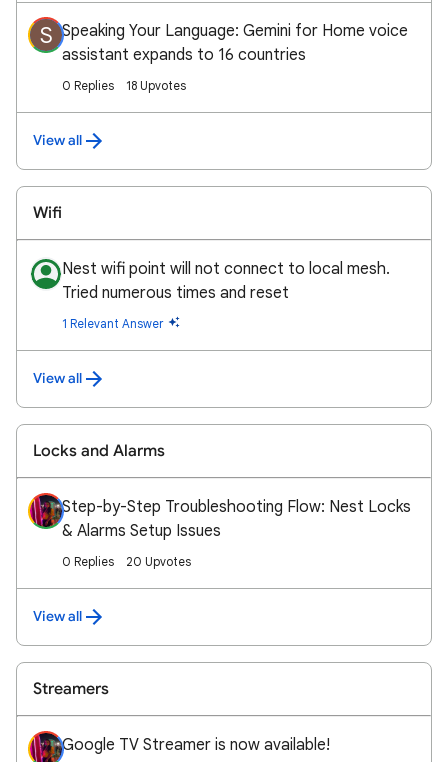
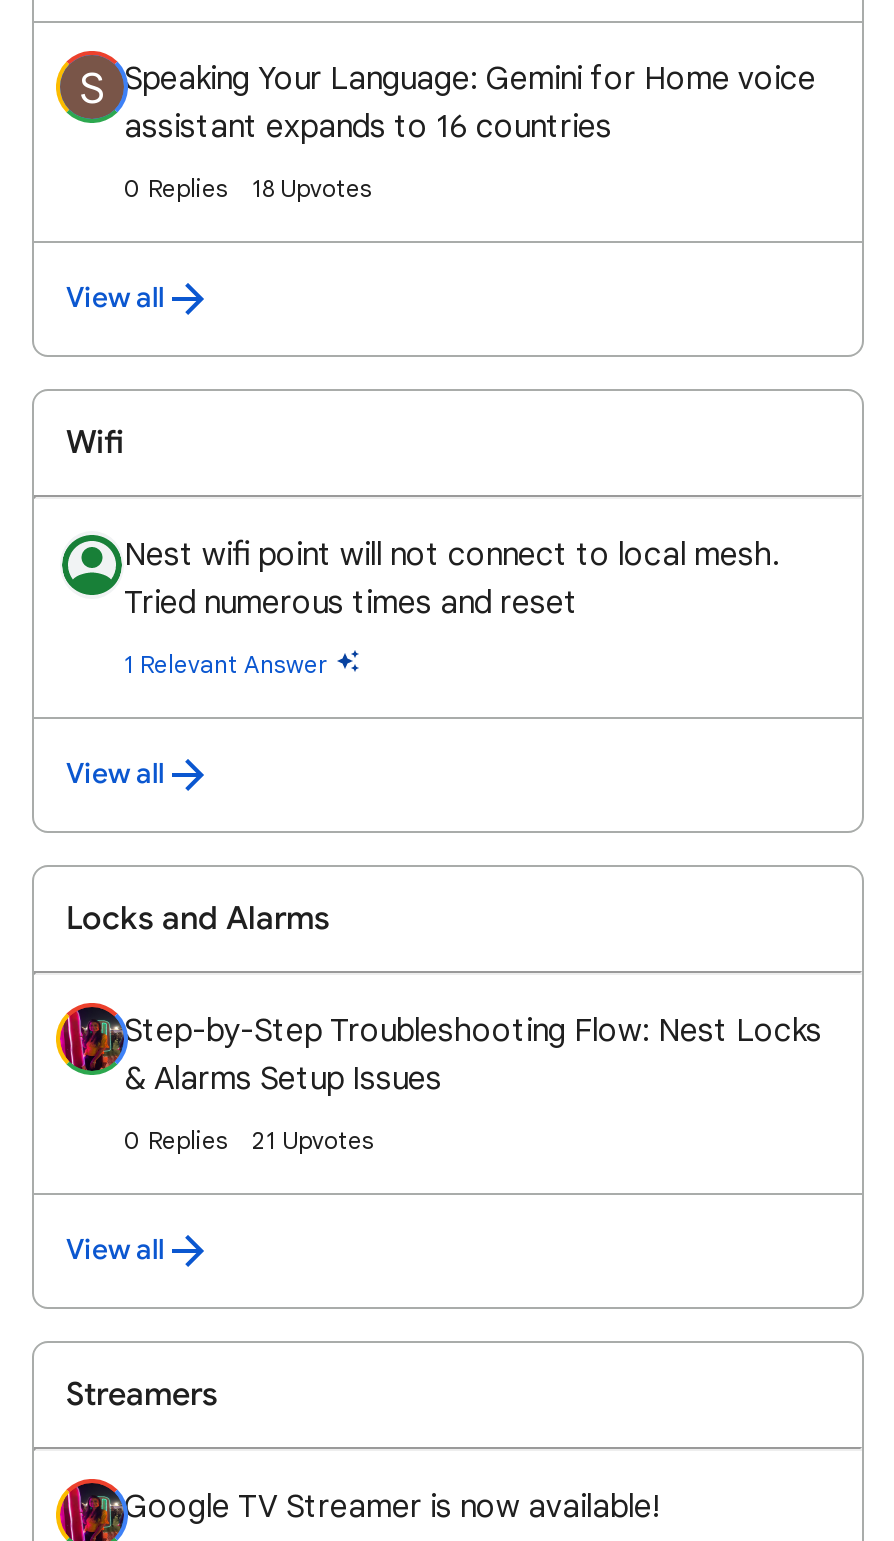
[126,554,191,569] 20 Upvotes -> [252,1125,374,1155] 21 Upvotes

